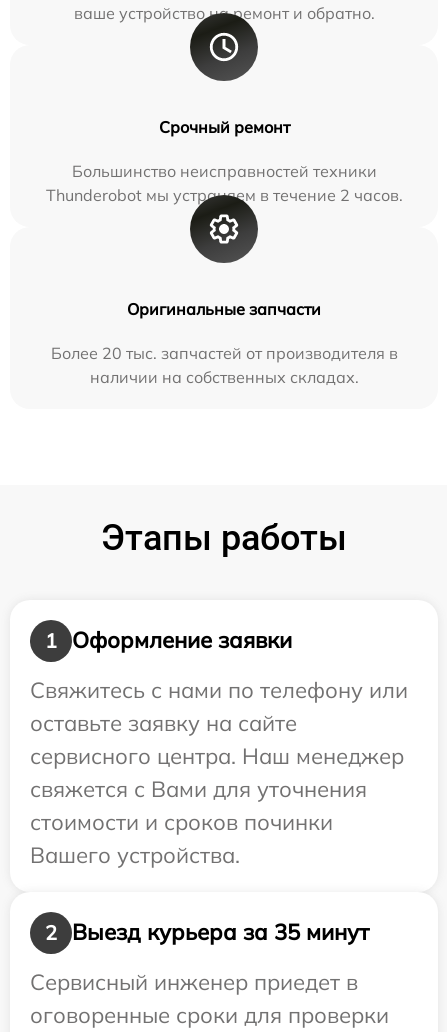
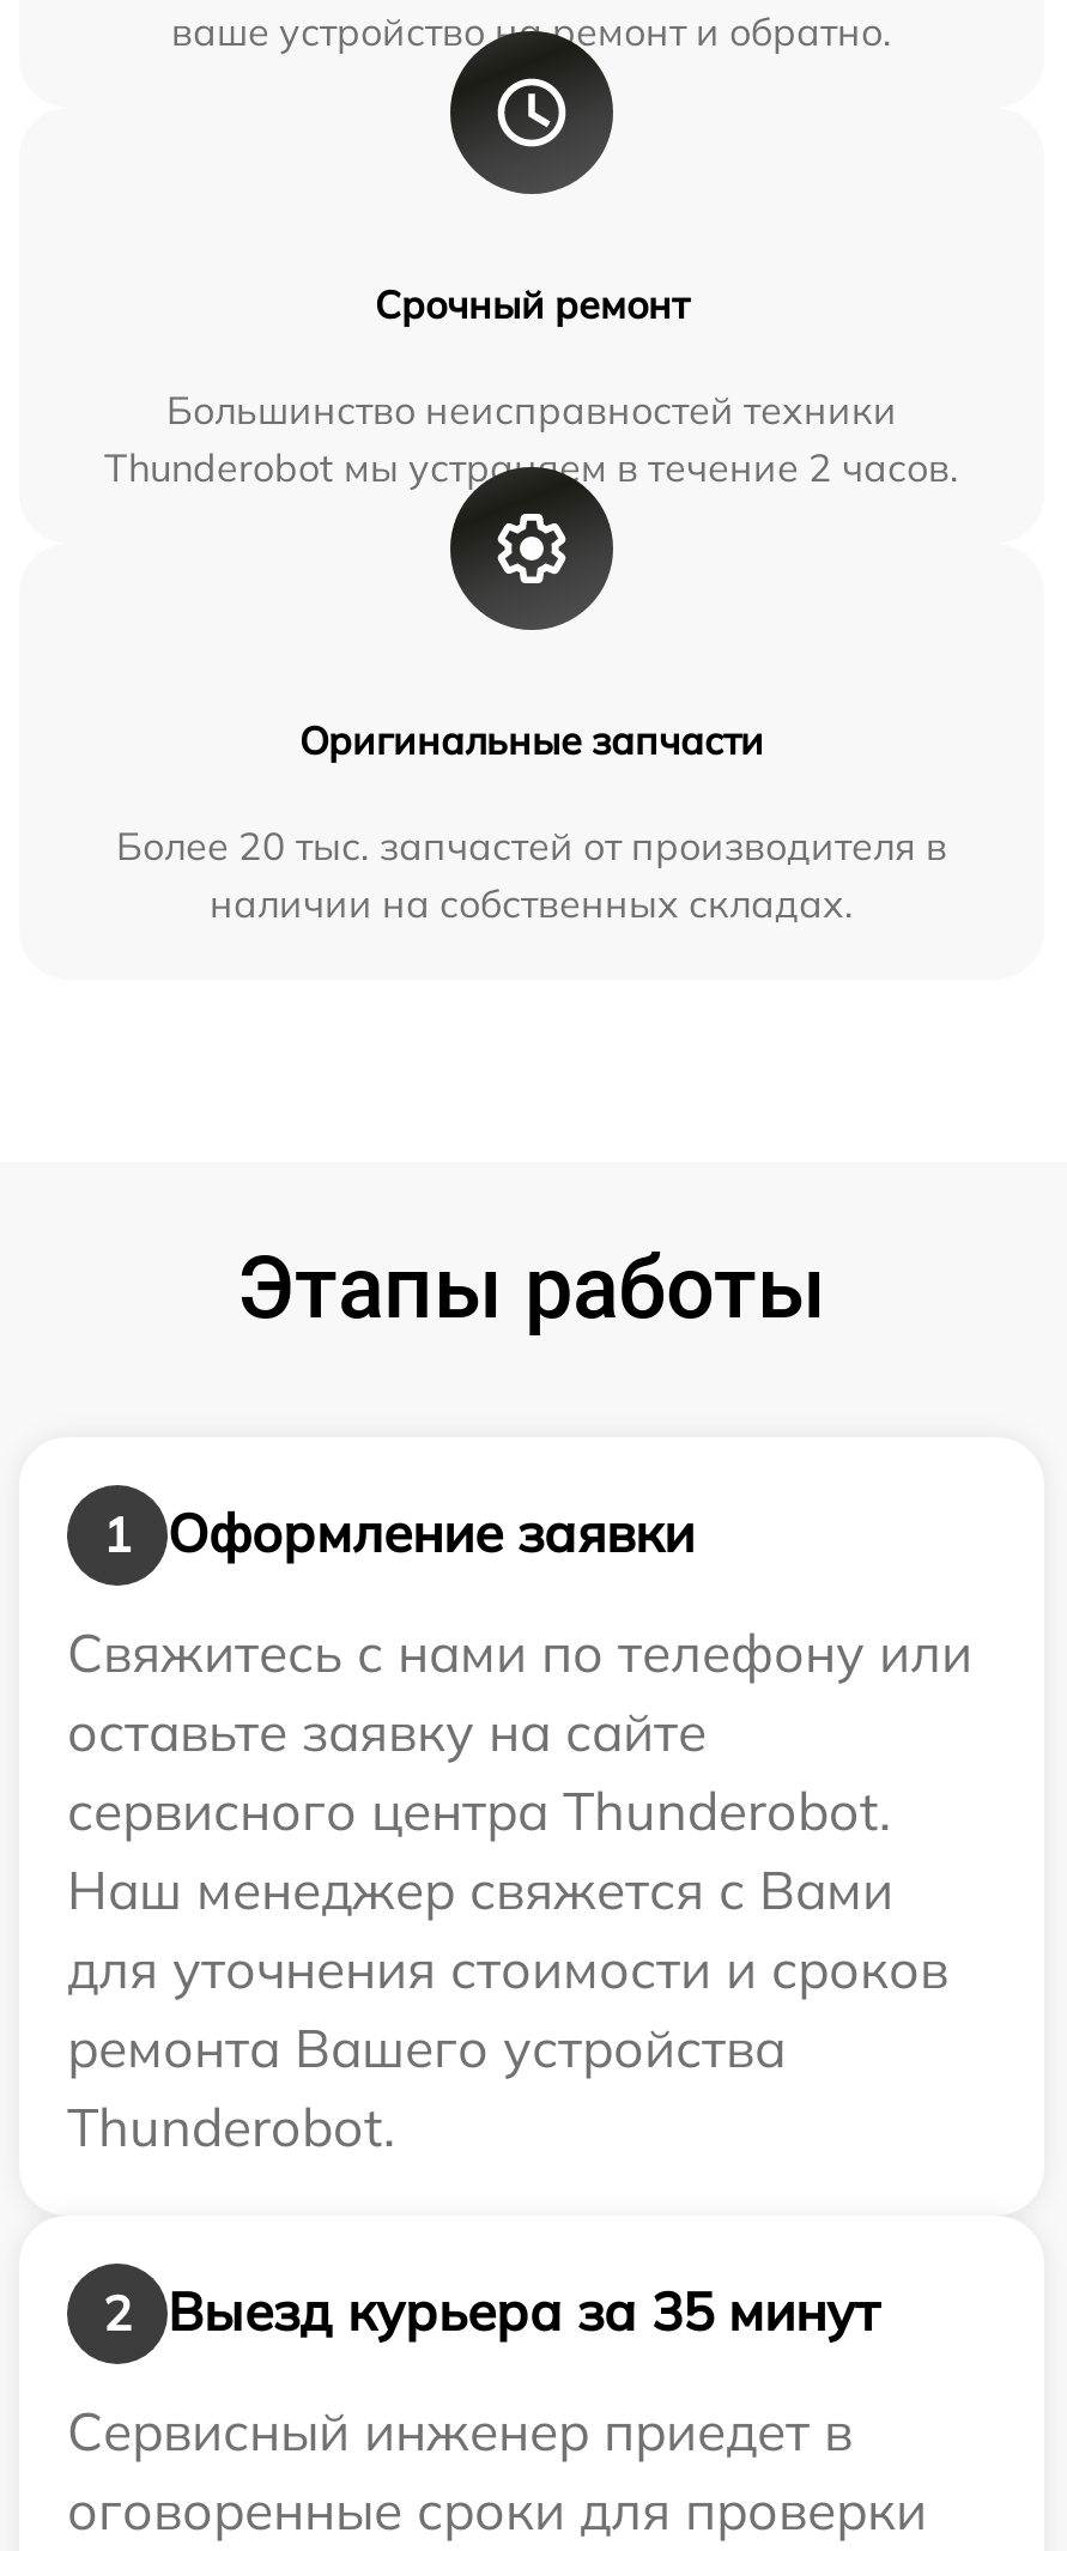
[30,742,404,869] сервисного центра. Наш менеджер | свяжется с Вами для уточнения | стоимости и сроков починки | Вашего устройства. -> [67,1777,948,2160] сервисного центра Thunderobot. | Наш менеджер свяжется с Вами | для уточнения стоимости и сроков | ремонта Вашего устройства | Thunderobot.

